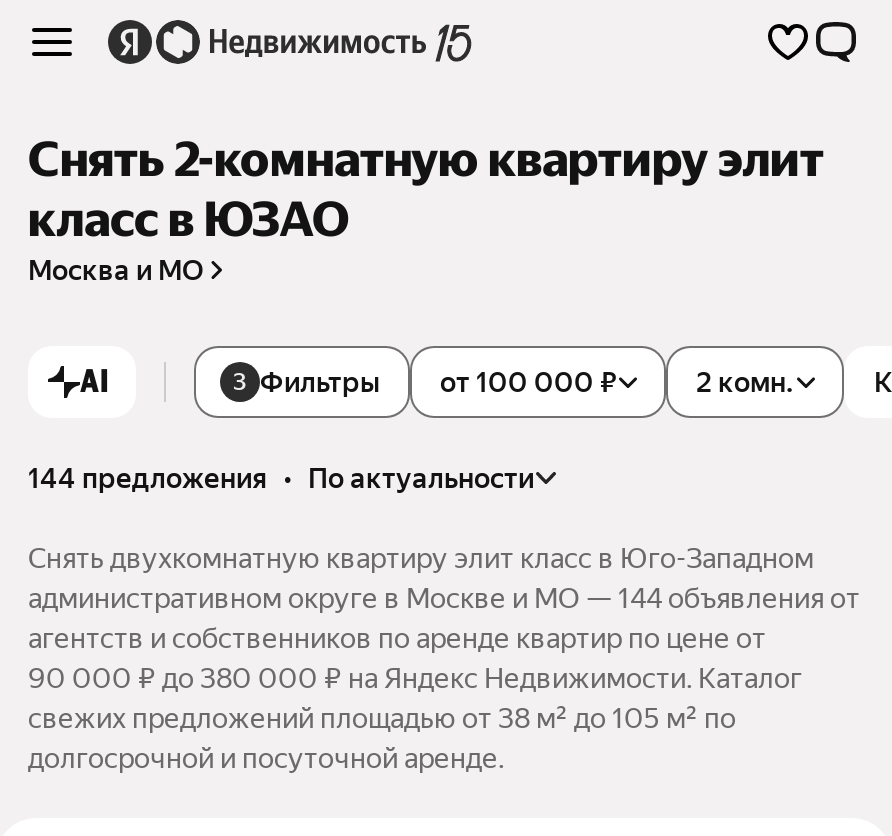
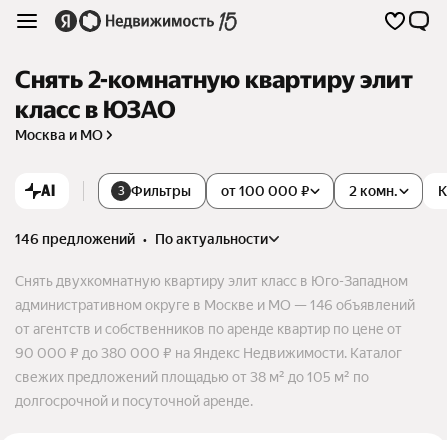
[28,462,534,494] 144 предложения • по актуальности -> [15,231,268,247] 146 предложений • по актуальности
[28,582,860,654] административном округе в Москве и МО — 144 объявления от | агентств и собственников по аренде квартир по цене от -> [15,297,415,337] административном округе в Москве и МО — 146 объявлений | от агентств и собственников по аренде квартир по цене от

